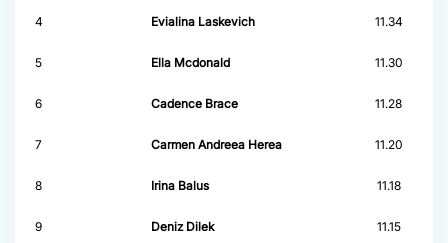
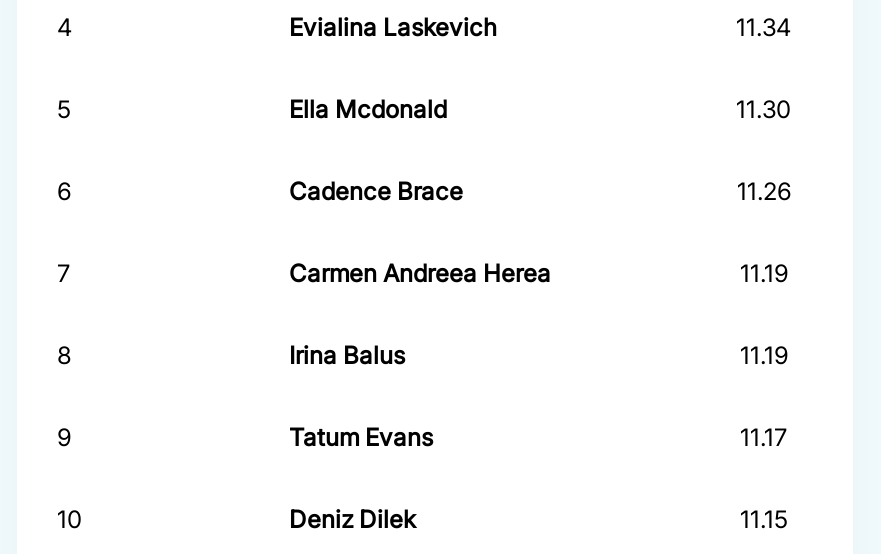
[375,96,402,111] 11.28 -> [737,176,791,206] 11.26
[374,137,402,152] 11.20 -> [740,258,788,288] 11.19
[376,178,400,193] 11.18 -> [740,340,788,370] 11.19
none -> [57,422,788,534] Tatum Evans | 11.17 | 10

